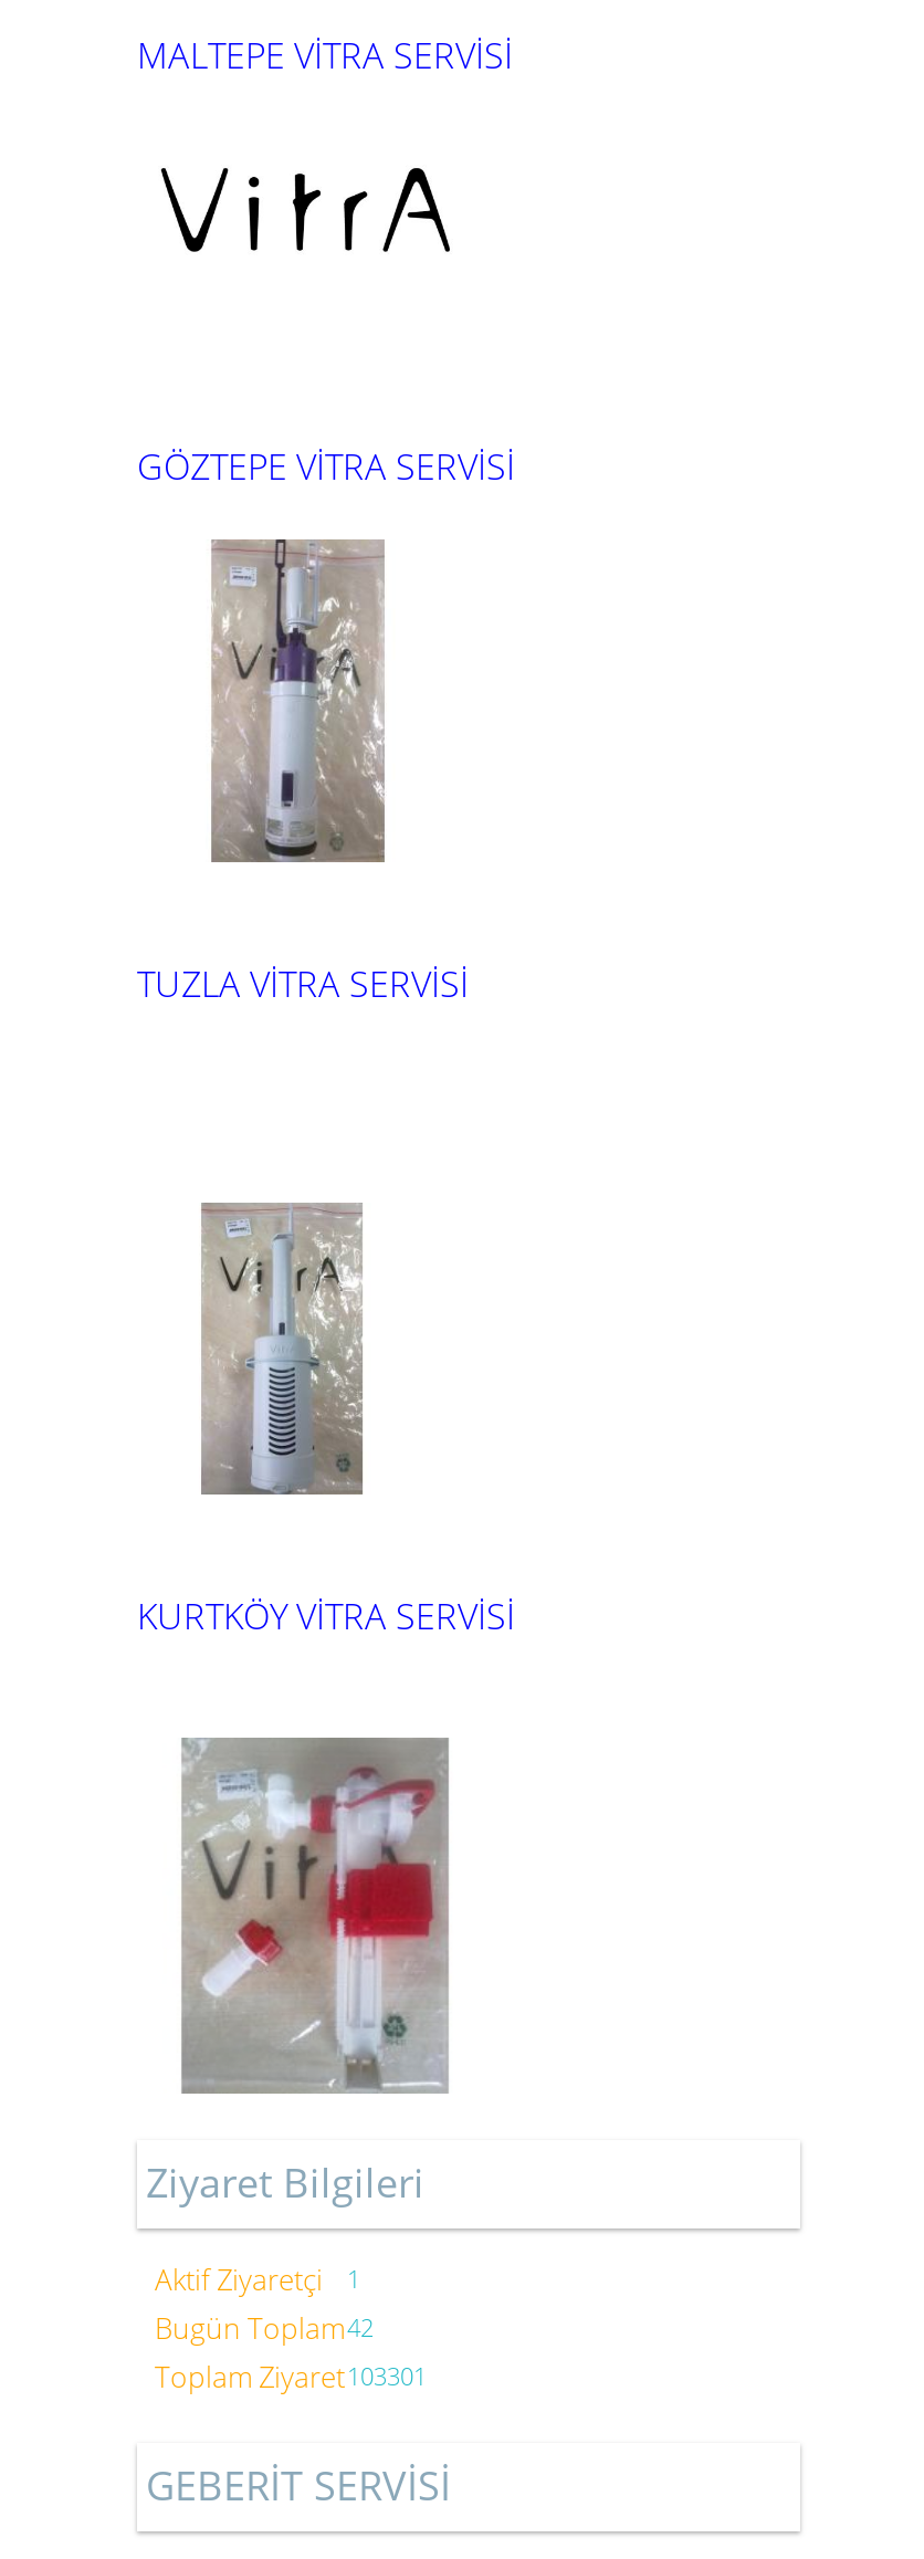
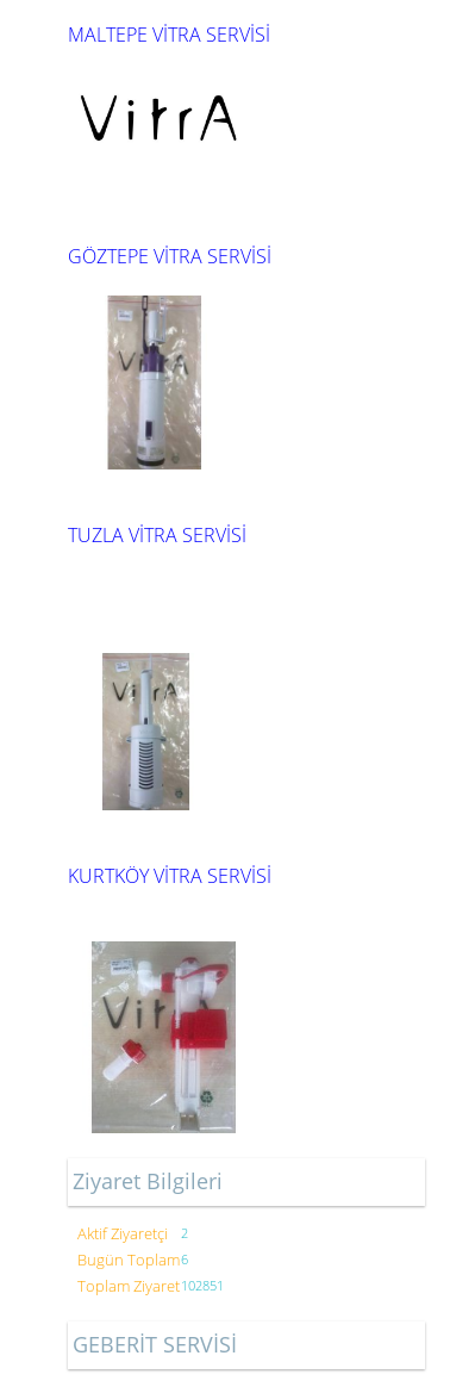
[155,2259,360,2299] Aktif Ziyaretçi 1 -> [77,1223,188,1244] Aktif Ziyaretçi 2
[155,2308,374,2348] Bugün Toplam42 -> [77,1249,188,1270] Bugün Toplam6
[155,2357,427,2397] Toplam Ziyaret103301 -> [77,1275,224,1296] Toplam Ziyaret102851

